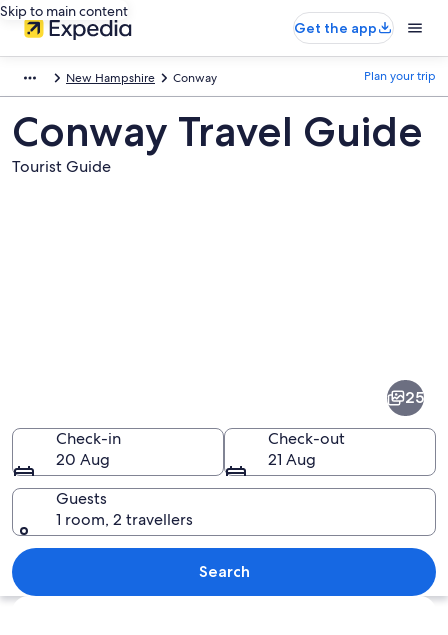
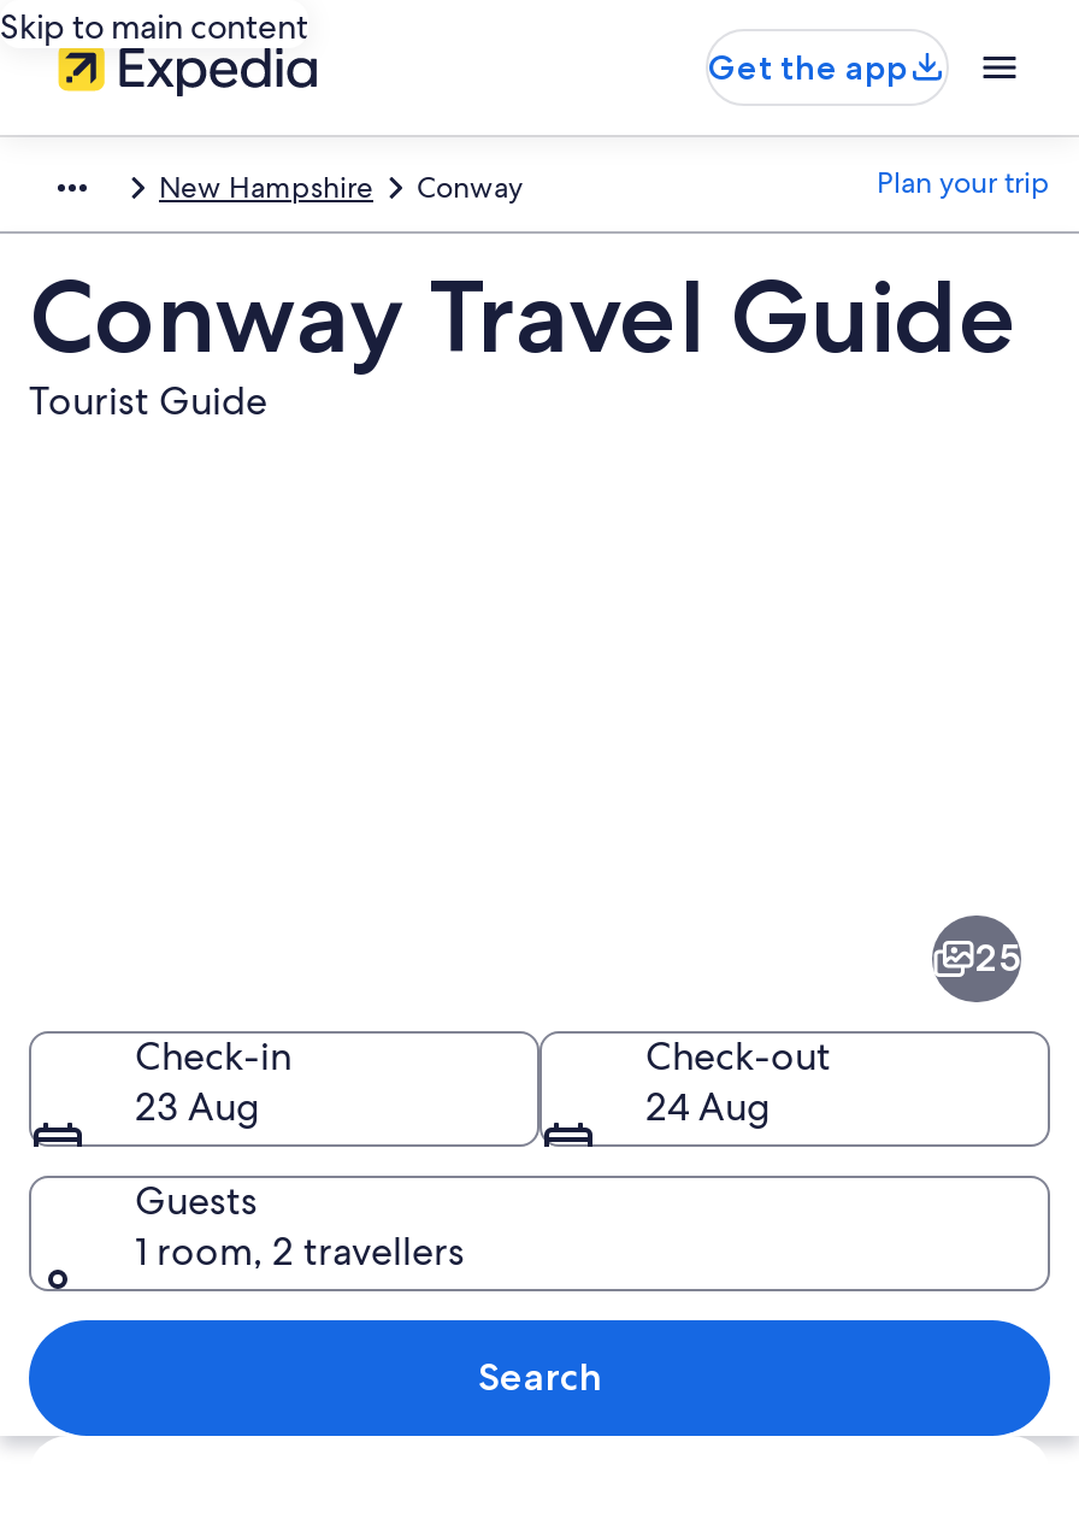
[56,448,110,469] 20 Aug -> [135,1081,260,1131] 23 Aug
[268,448,316,469] 21 Aug -> [645,1081,771,1131] 24 Aug

